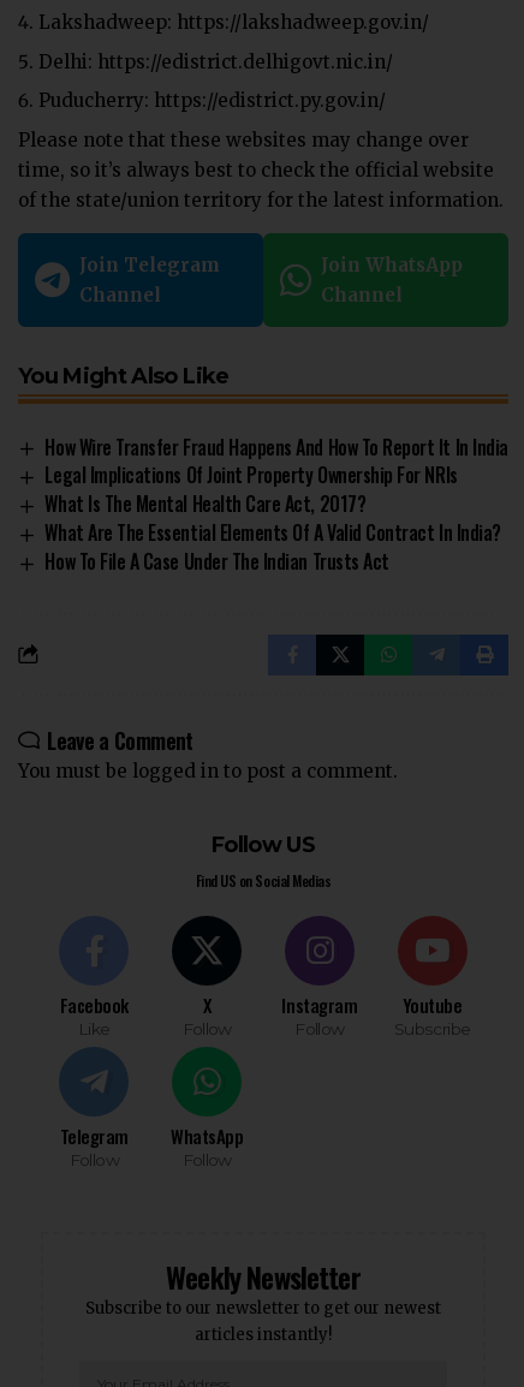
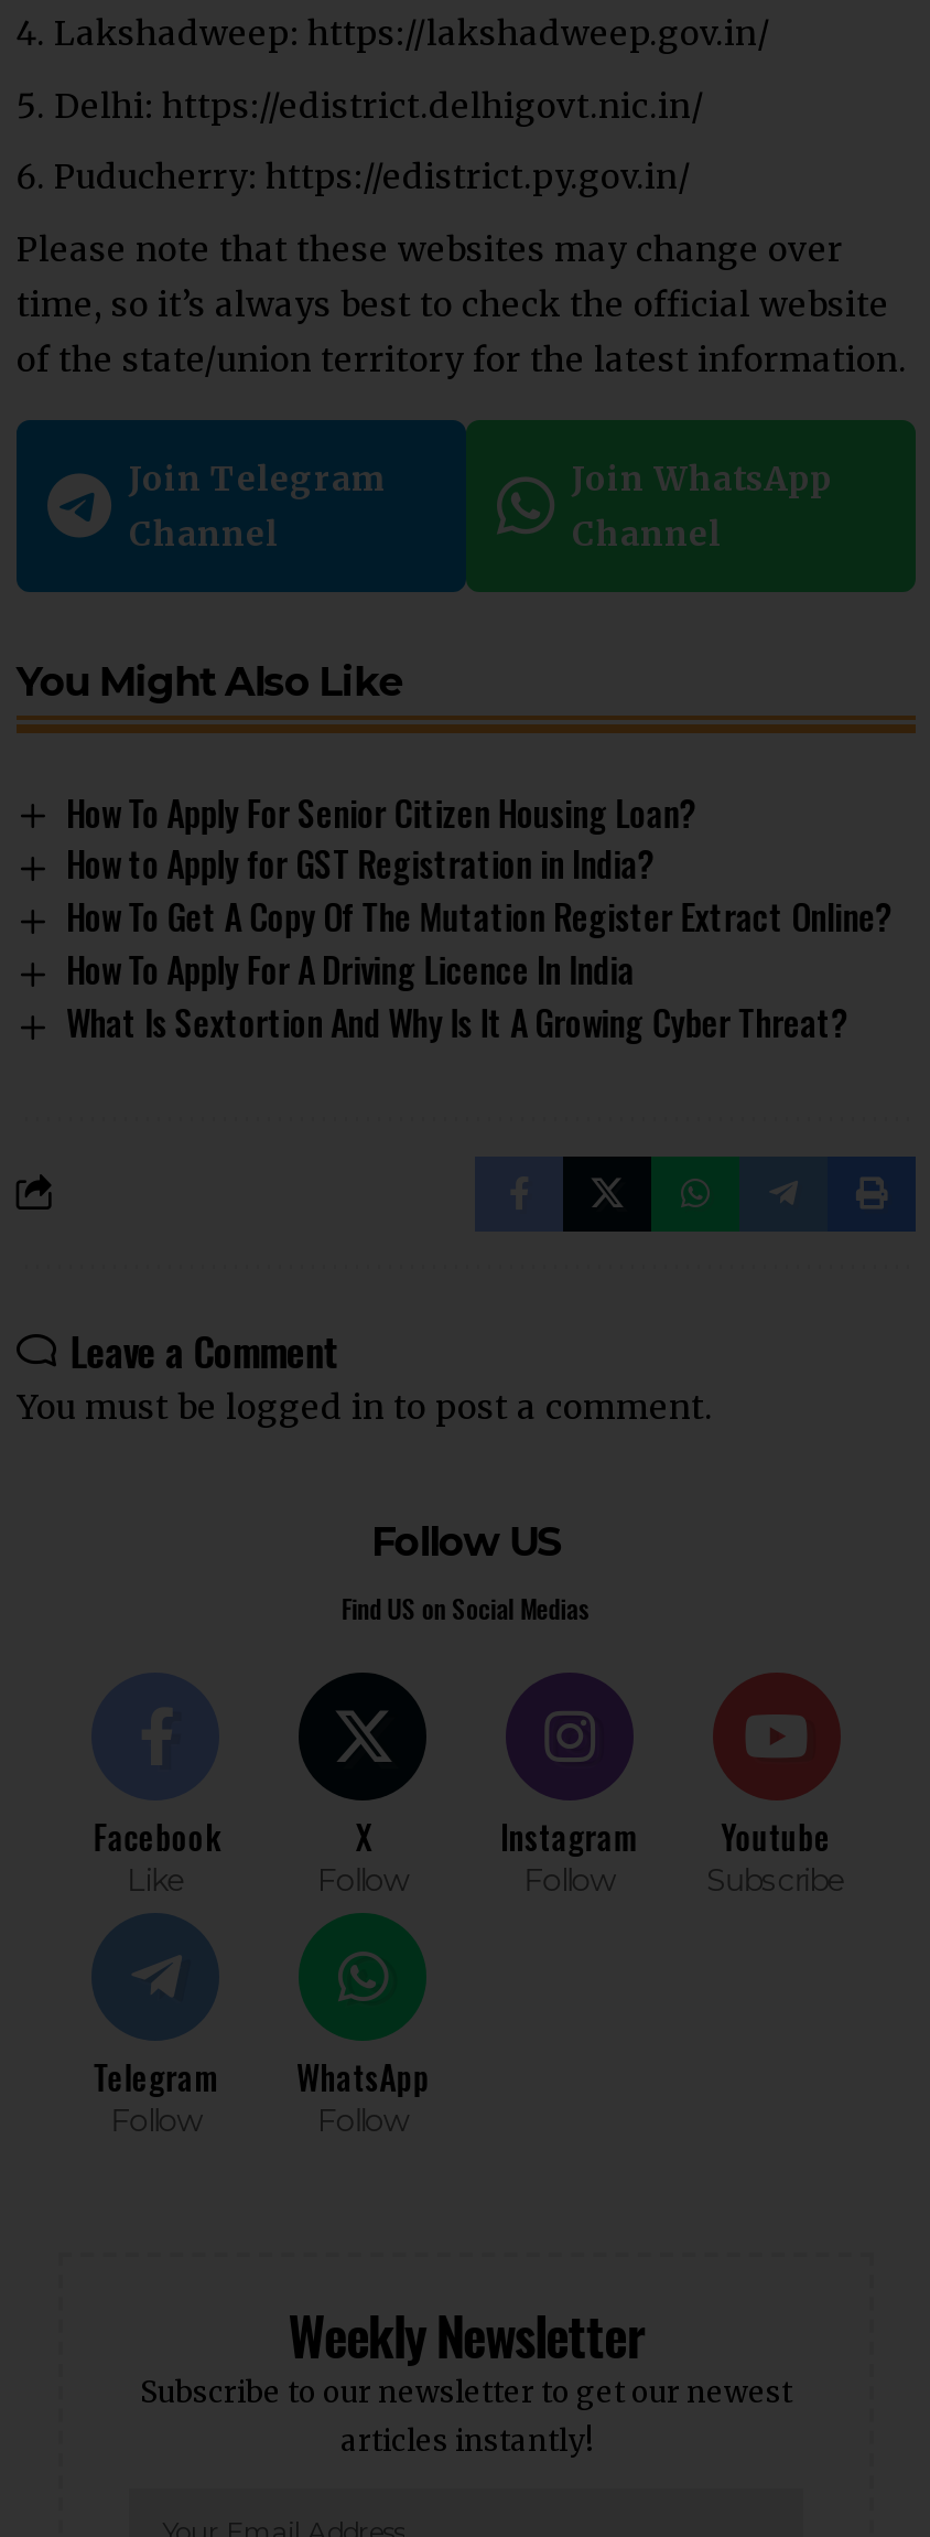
[45,432,508,576] How Wire Transfer Fraud Happens And How To Report It In India | Legal Implications Of Joint Property Ownership For NRIs | What Is The Mental Health Care Act, 2017? | What Are The Essential Elements Of A Valid Contract In India? | How To File A Case Under The Indian Trusts Act -> [66,785,892,1049] How To Apply For Senior Citizen Housing Loan? | How to Apply for GST Registration in India? | How To Get A Copy Of The Mutation Register Extract Online? | How To Apply For A Driving Licence In India | What Is Sextortion And Why Is It A Growing Cyber Threat?

